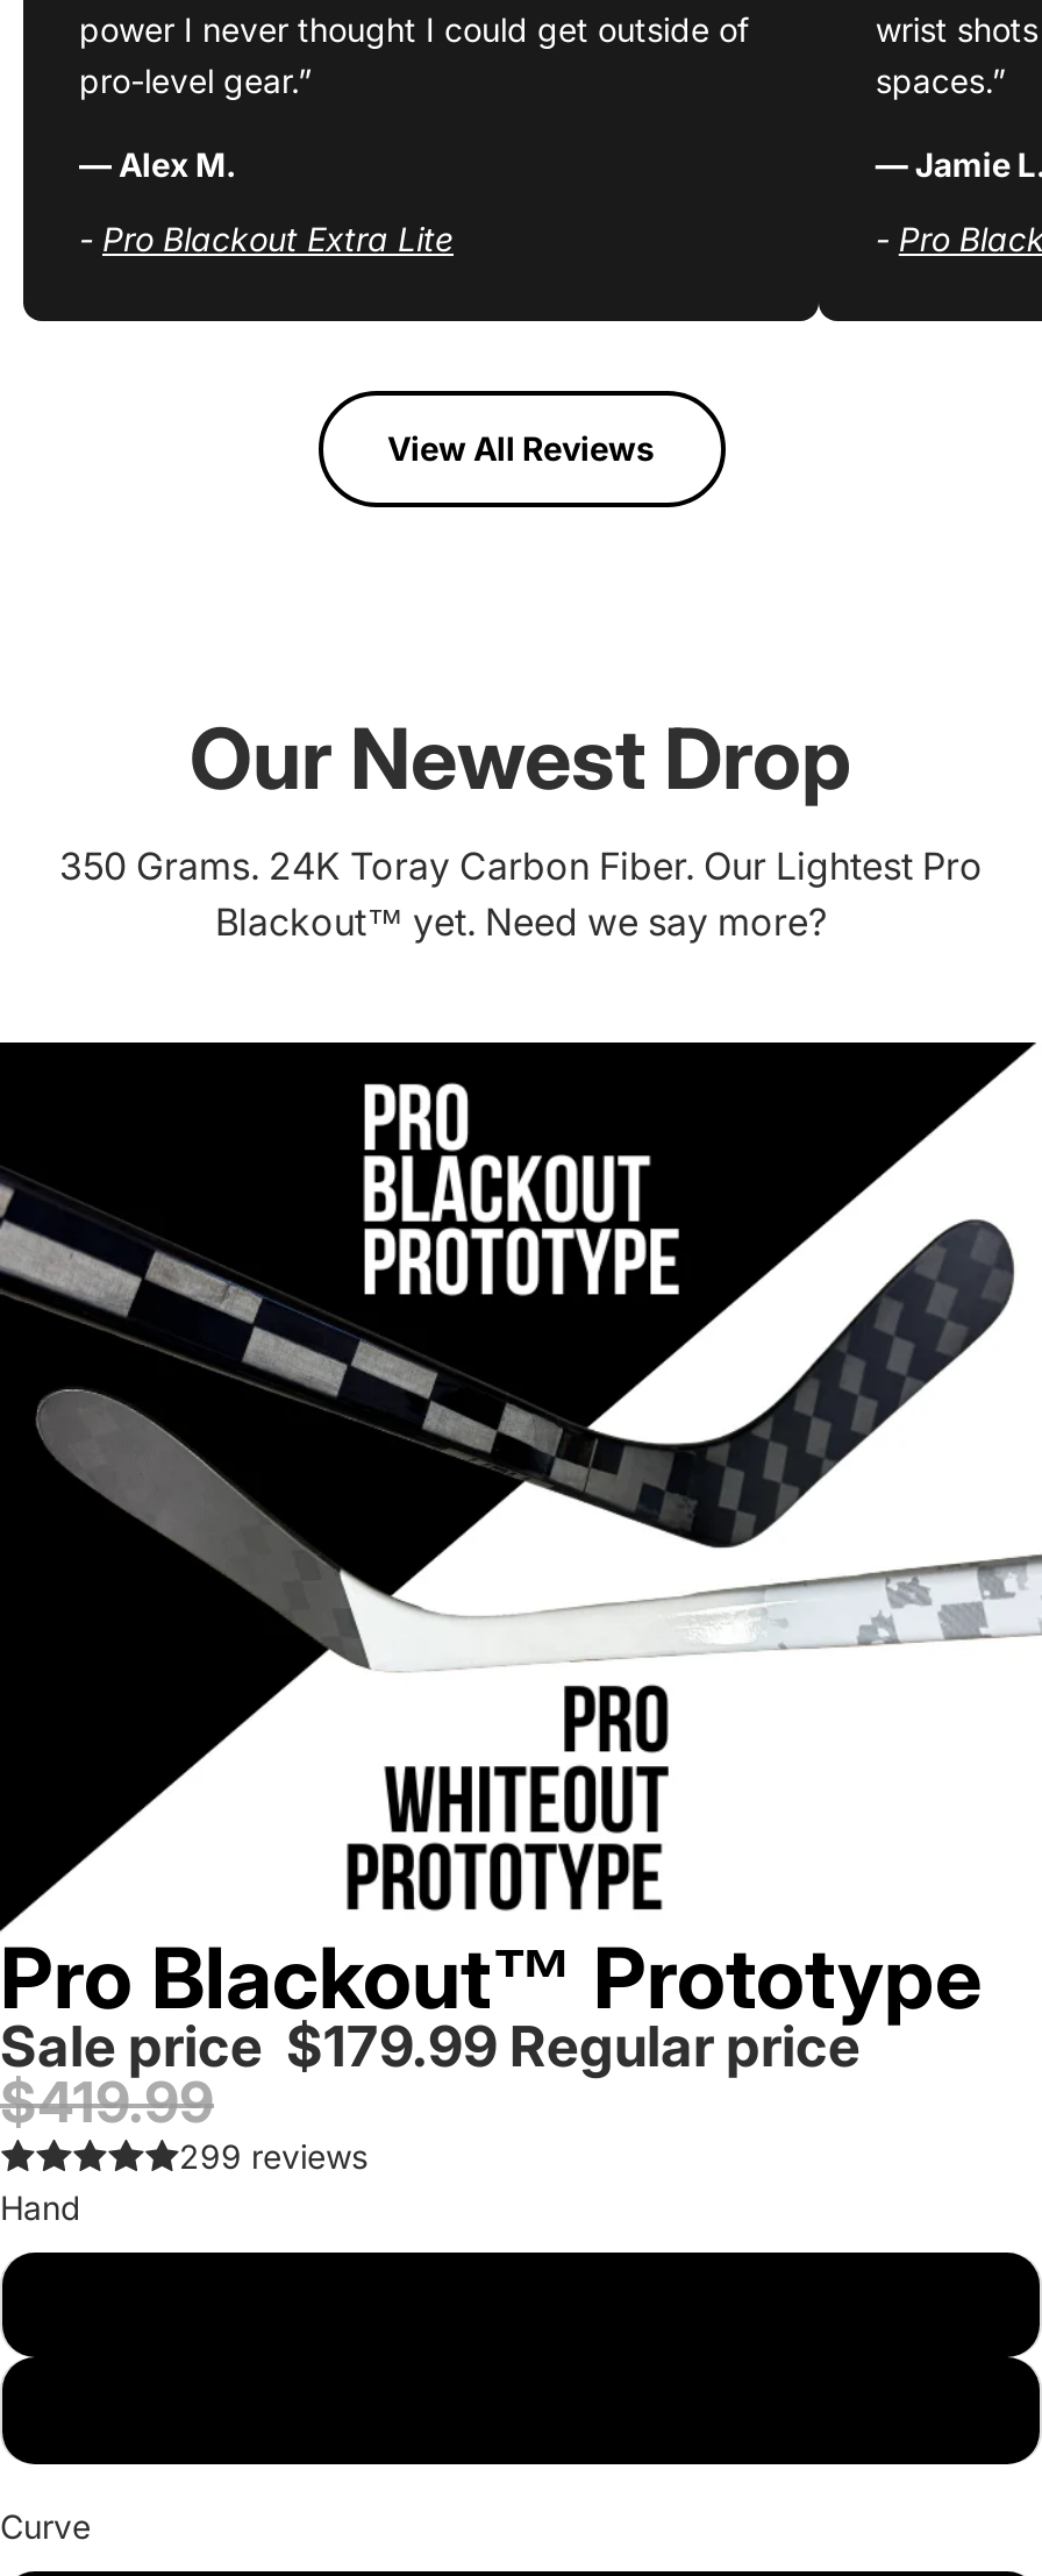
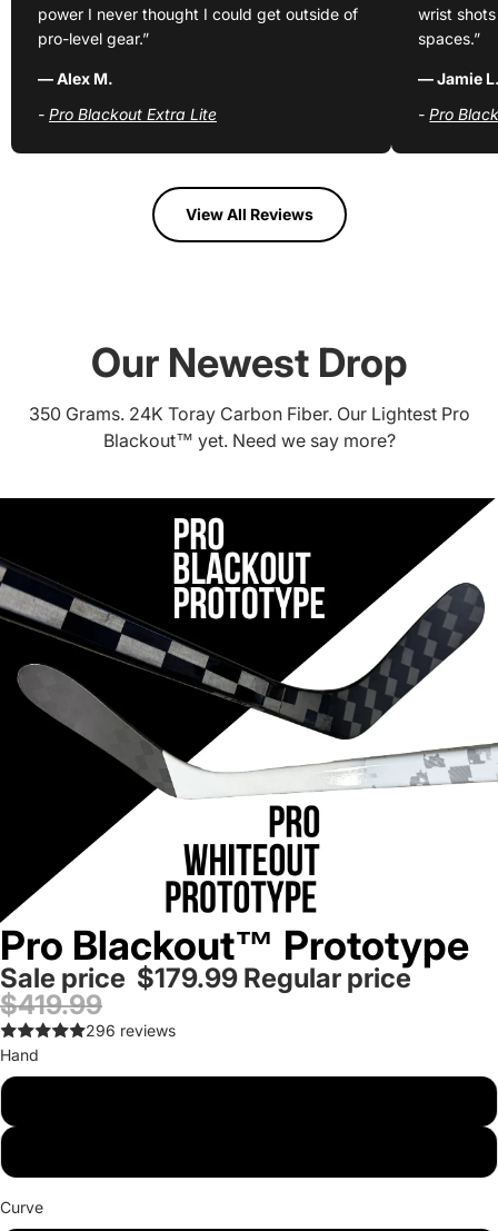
[179,2135,367,2175] 299 reviews -> [86,1020,176,1039] 296 reviews

